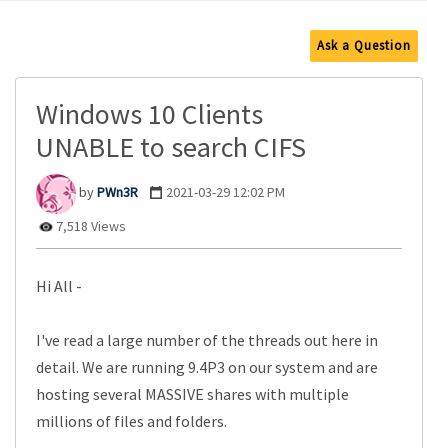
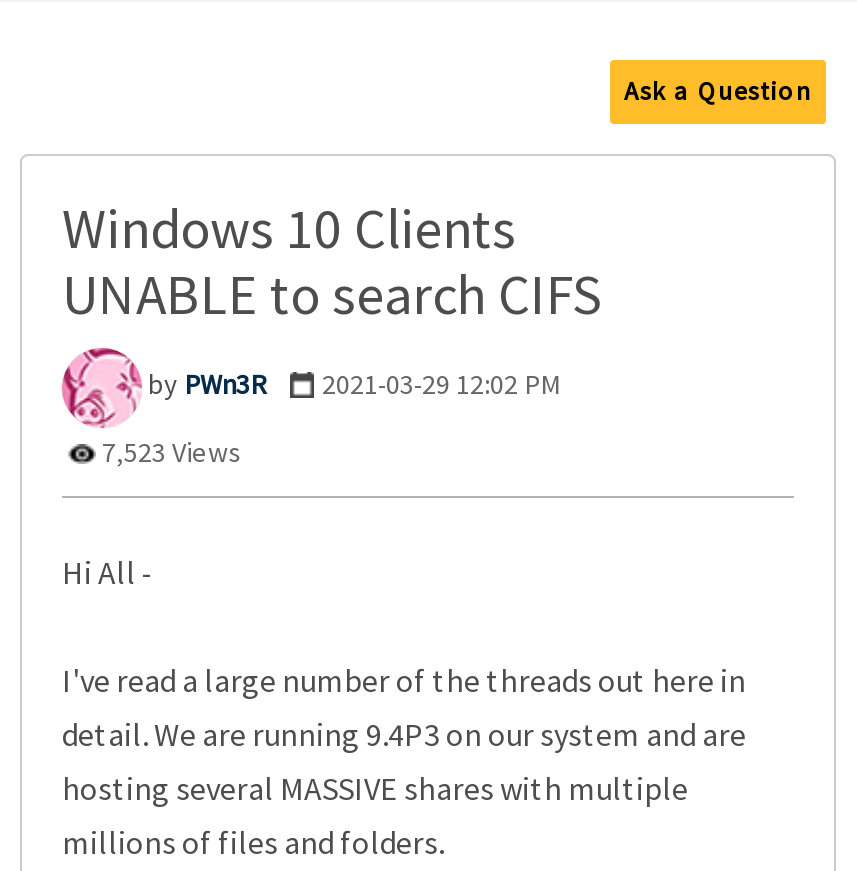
[53,217,126,235] 7,518 Views -> [96,434,242,470] 7,523 Views

